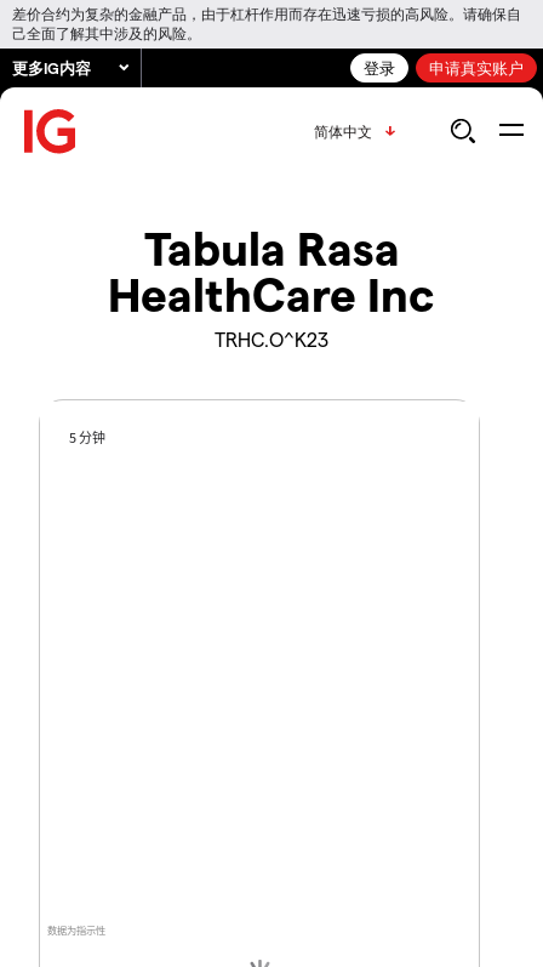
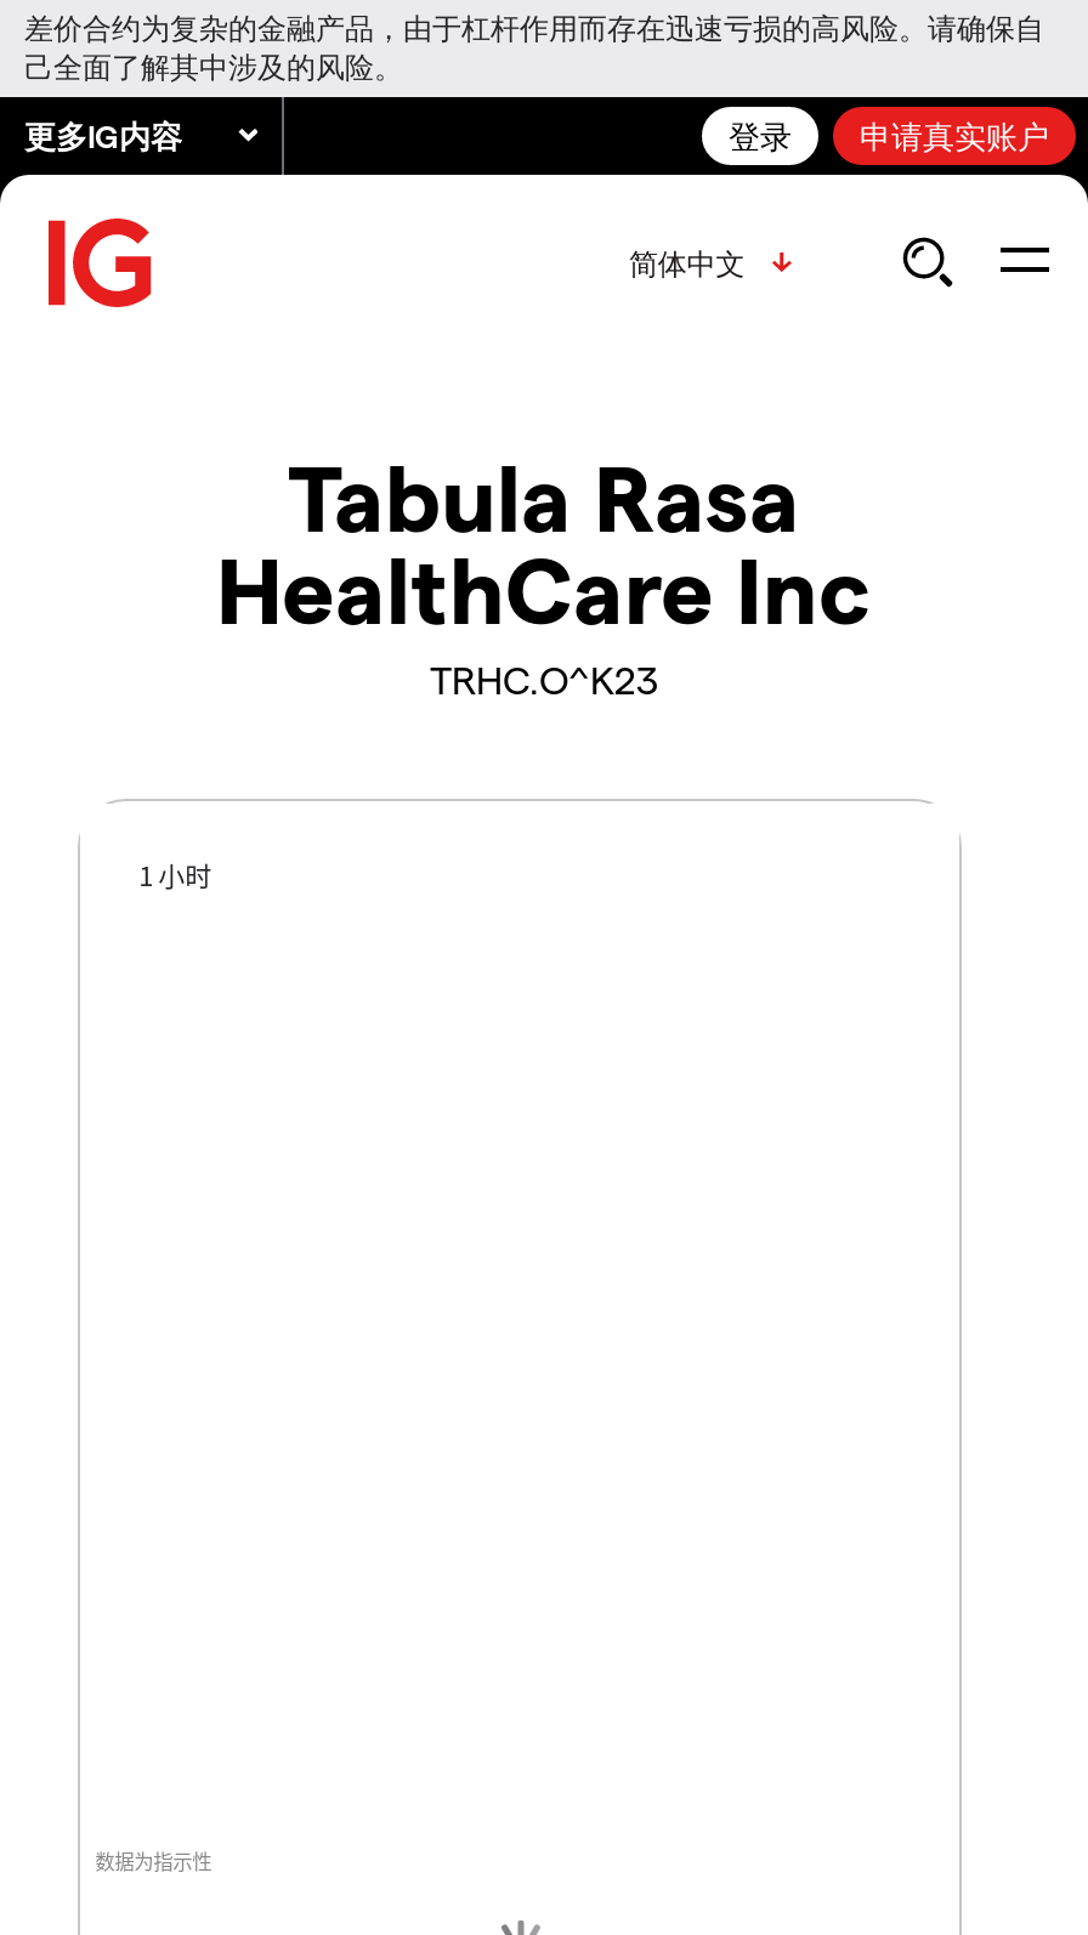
[69,426,106,446] 5 分钟 -> [139,853,212,892] 1 小时

